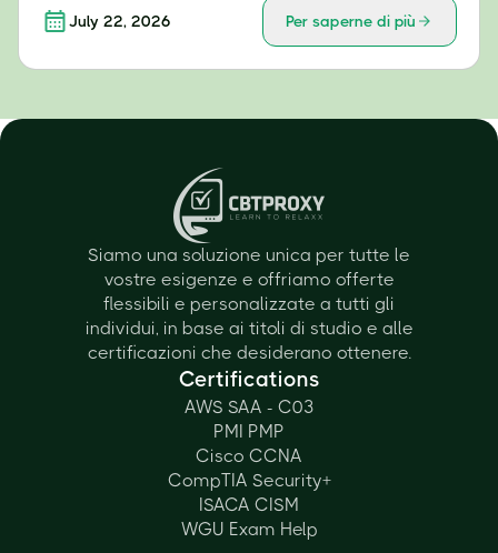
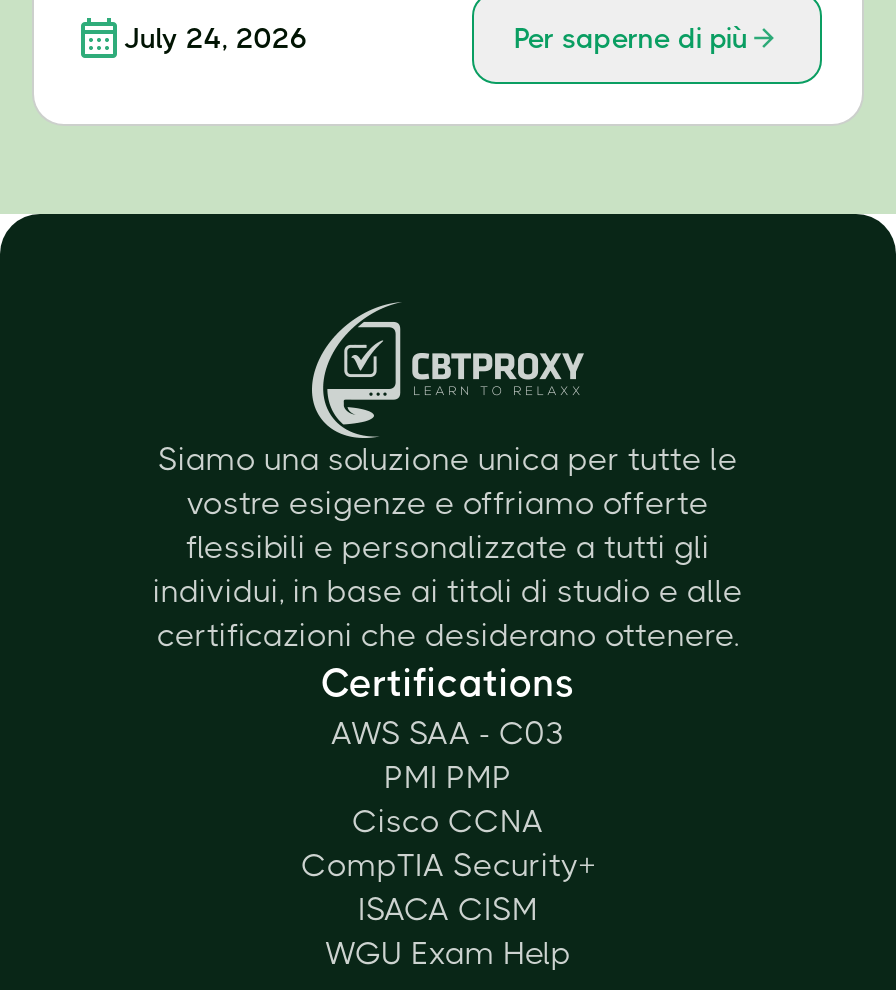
[69,12,171,30] July 22, 2026 -> [124,22,308,54] July 24, 2026

